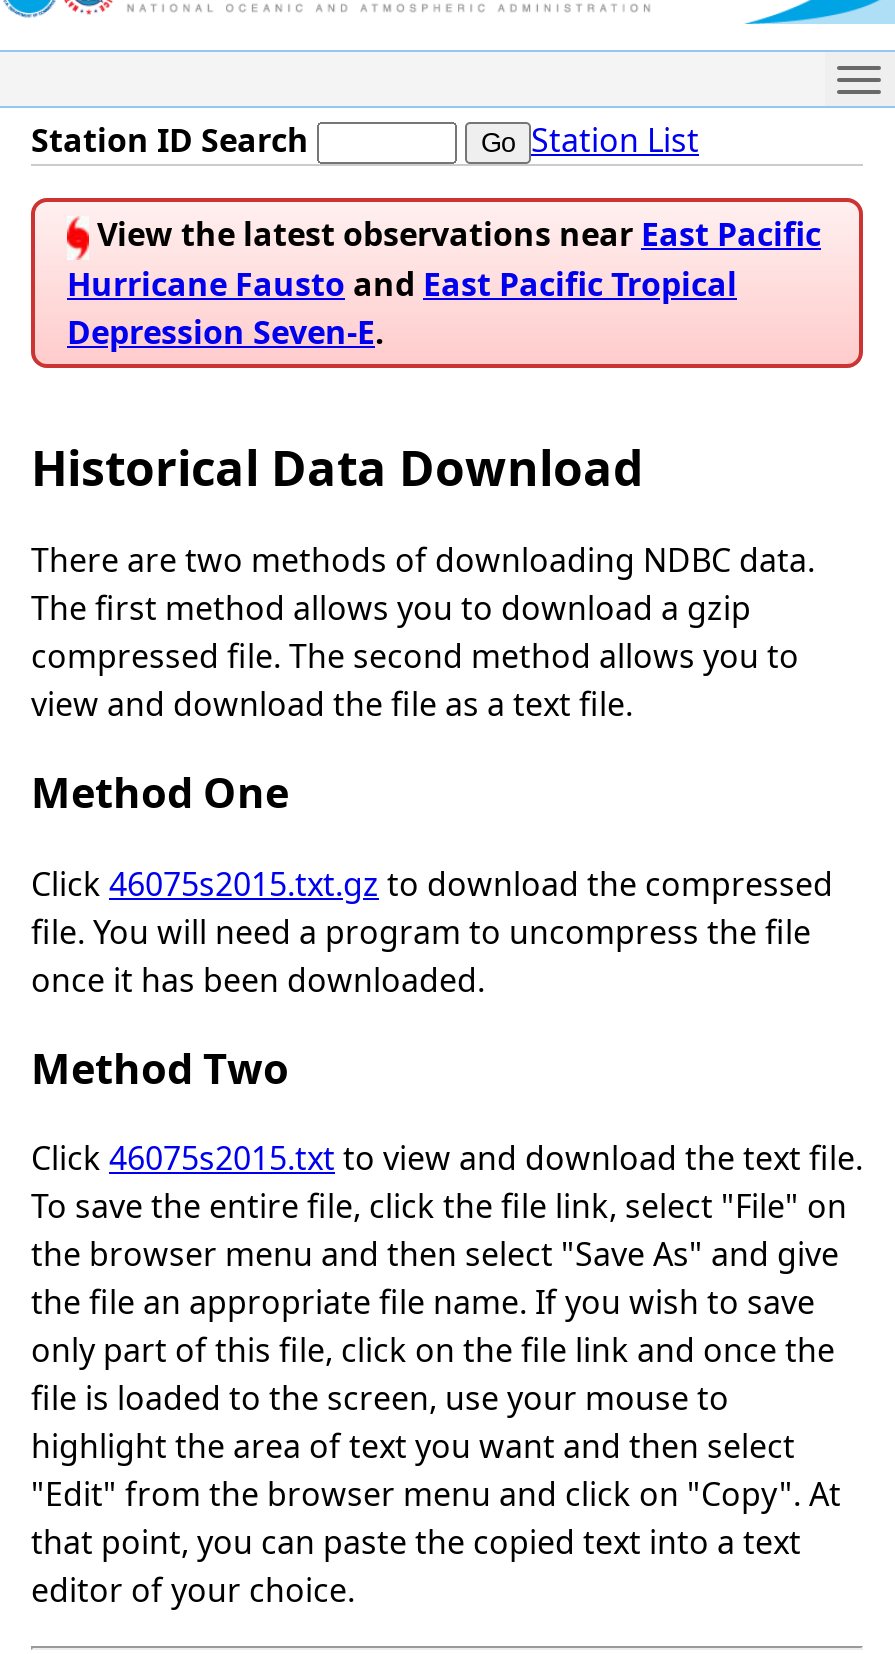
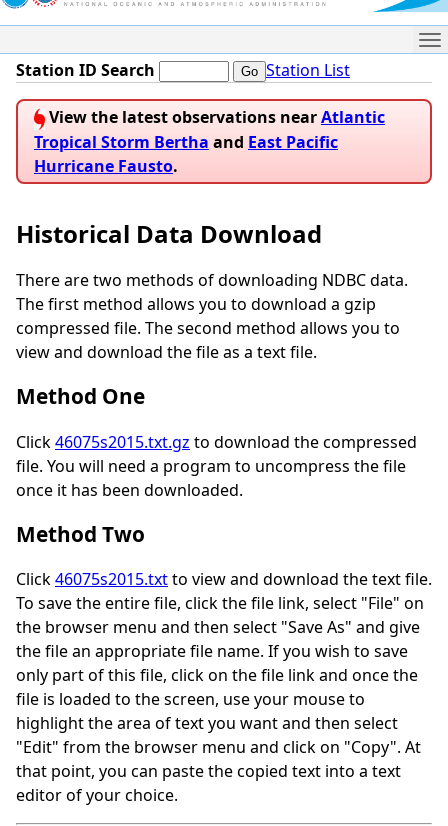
[67,213,821,354] View the latest observations near East Pacific | Hurricane Fausto and East Pacific Tropical | Depression Seven-E. -> [34,106,385,177] View the latest observations near Atlantic | Tropical Storm Bertha and East Pacific | Hurricane Fausto.

